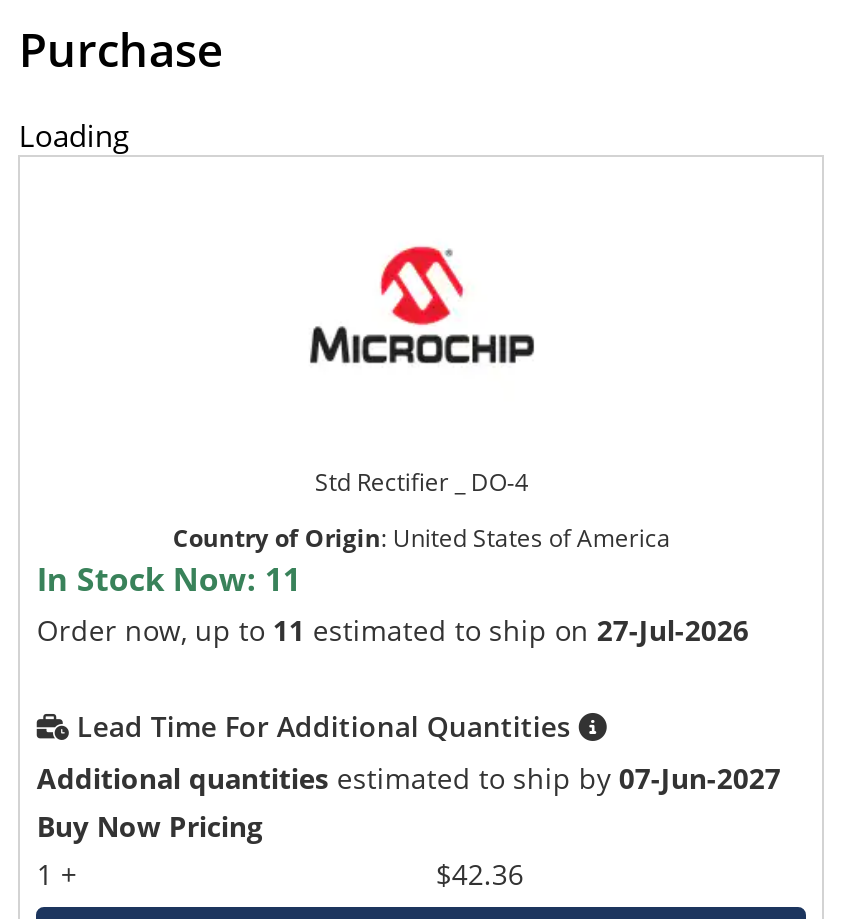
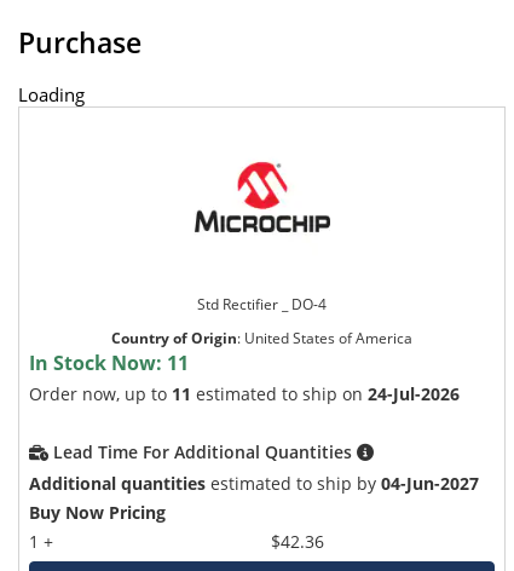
[37,610,749,648] Order now, up to 11 estimated to ship on 27-Jul-2026 -> [30,382,460,405] Order now, up to 11 estimated to ship on 24-Jul-2026
[37,758,781,796] Additional quantities estimated to ship by 07-Jun-2027 -> [30,471,479,494] Additional quantities estimated to ship by 04-Jun-2027

